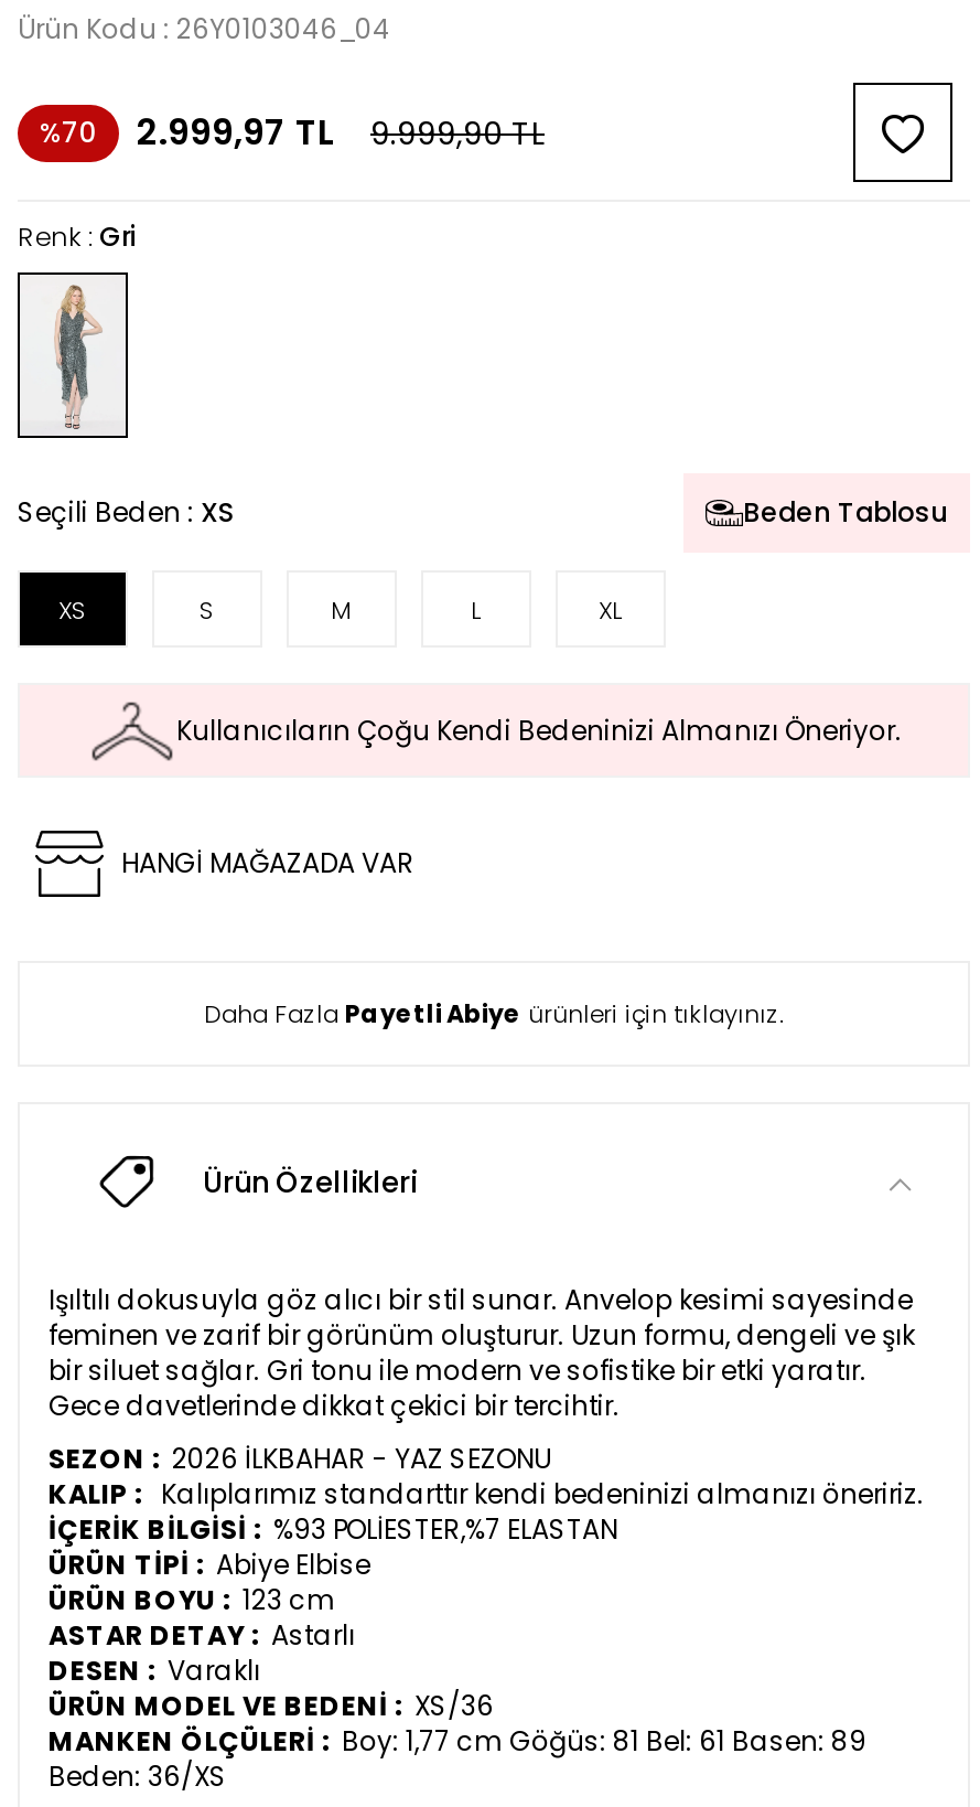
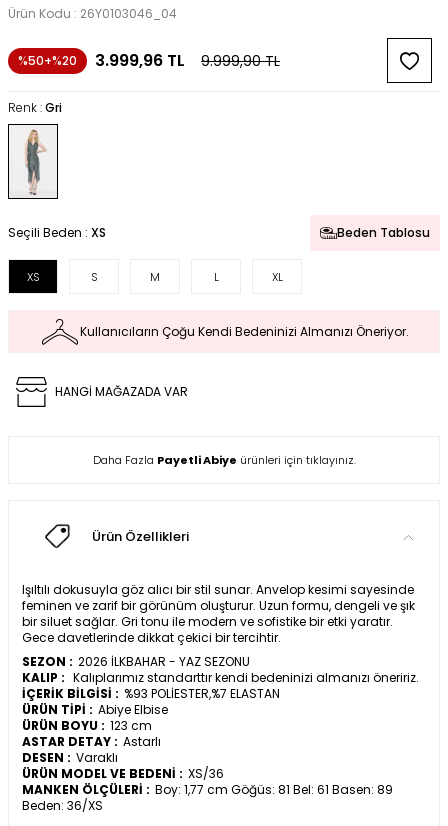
[40,113,97,150] %70 -> [18,51,77,68] %50+%20
[137,107,335,158] 2.999,97 TL -> [95,49,185,72] 3.999,96 TL

